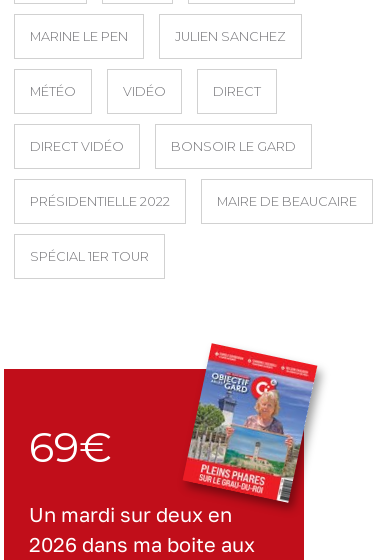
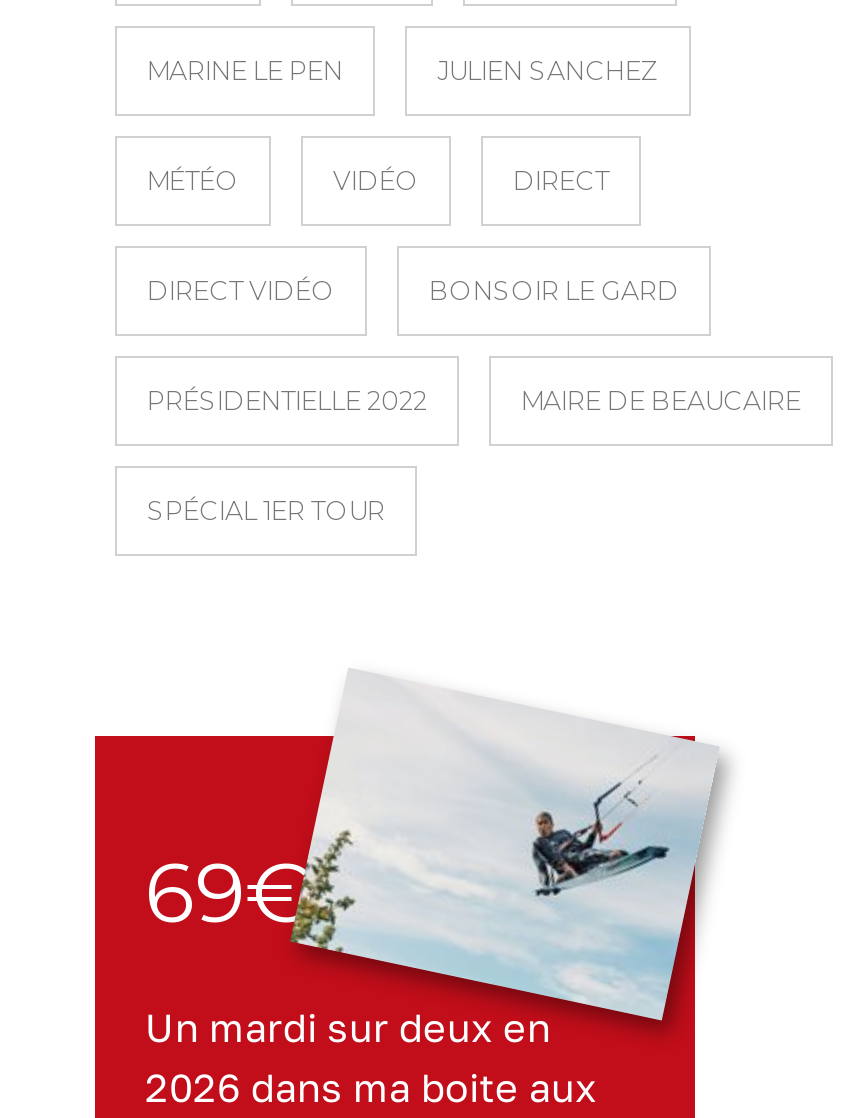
[108,338,320,515] [image] -> [299,670,725,1030] [image]

